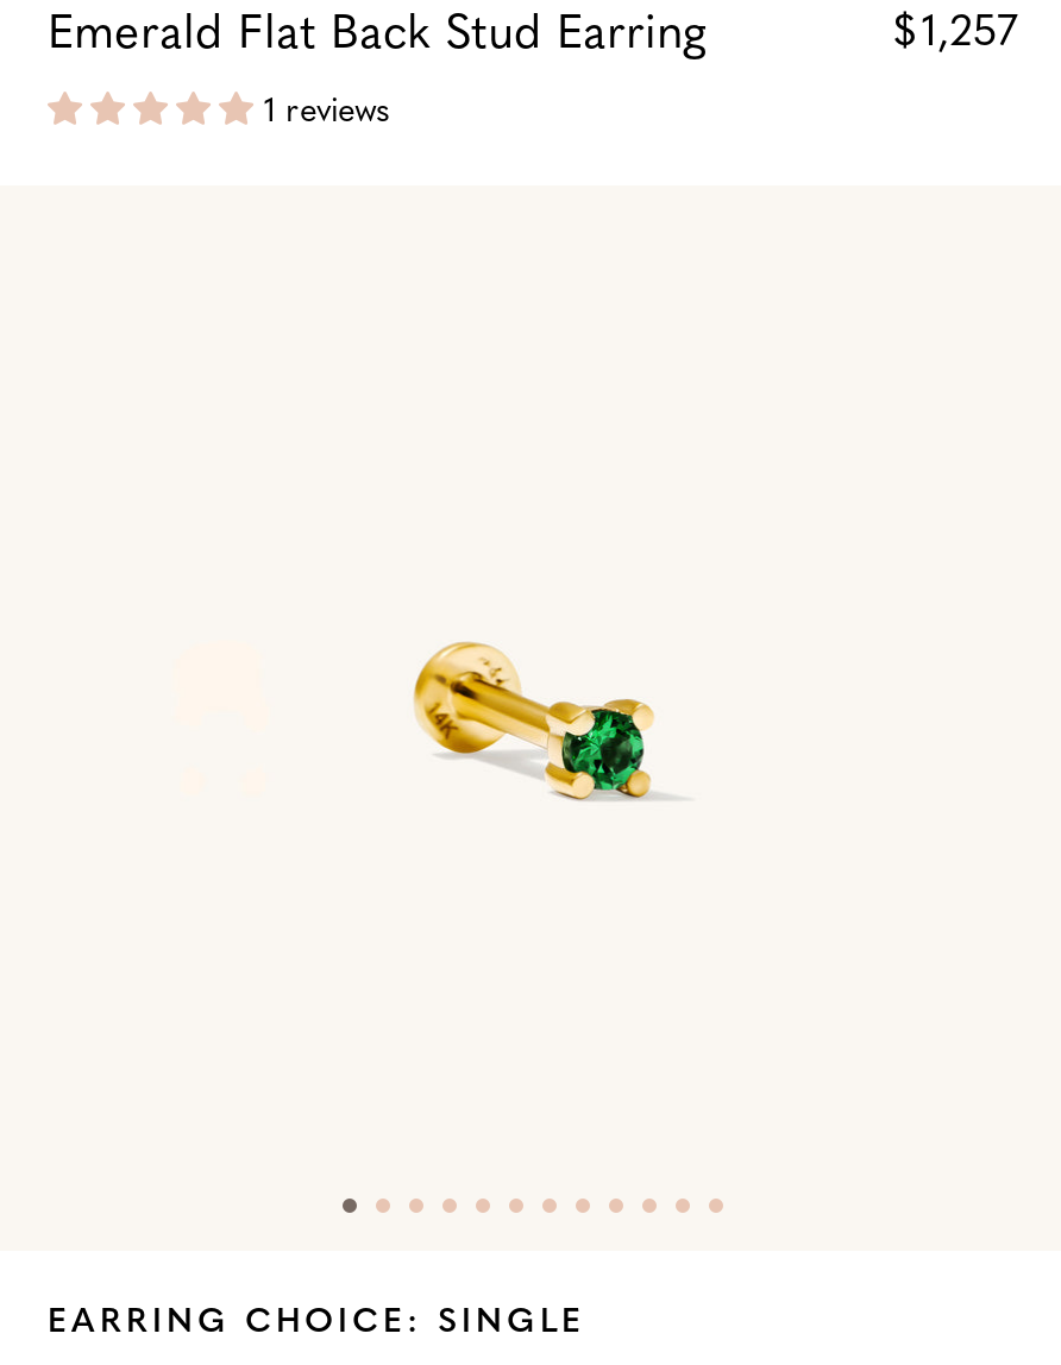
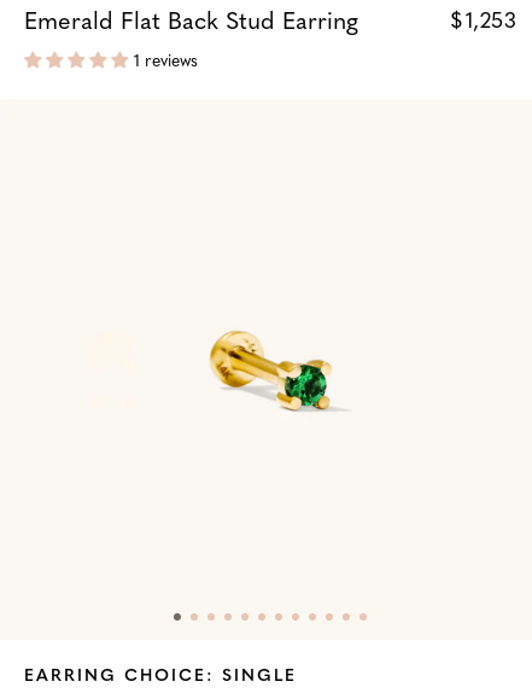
[890,12,1018,57] $1,257 -> [449,11,516,34] $1,253

